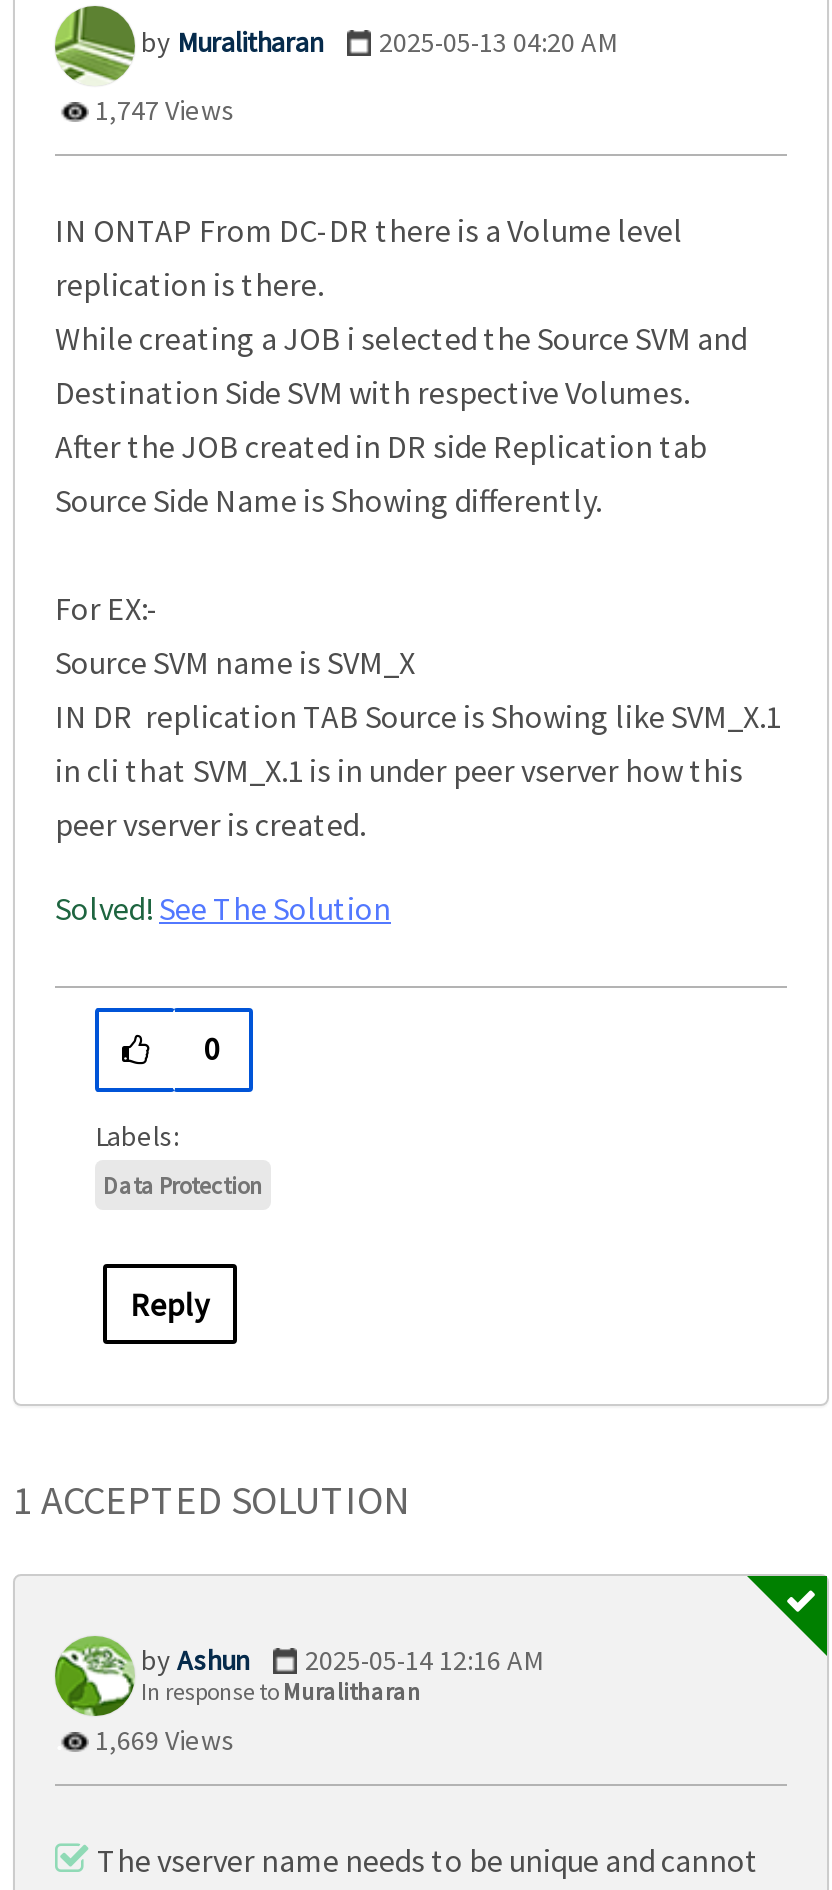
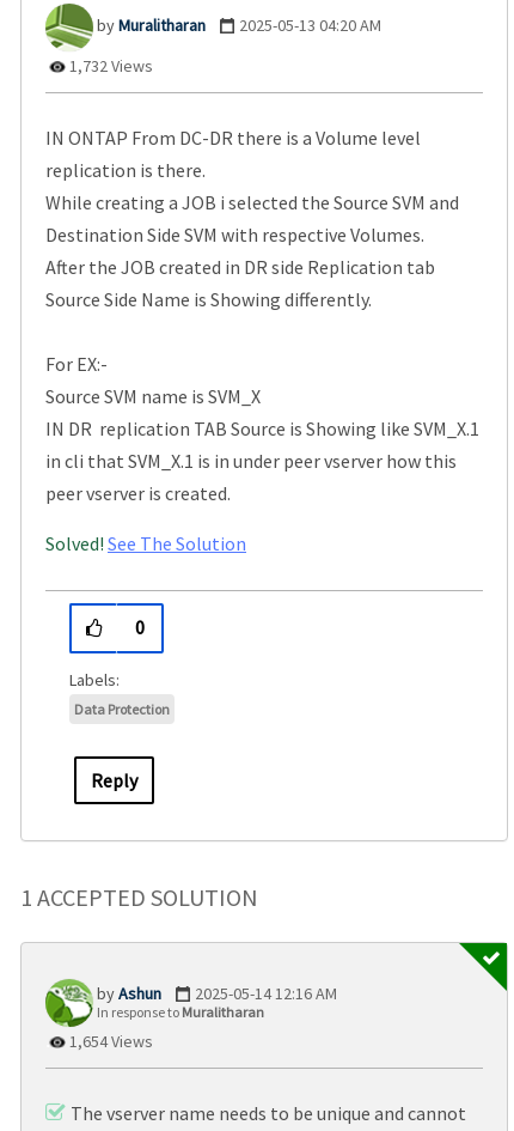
[89,92,235,128] 1,747 Views -> [66,55,153,77] 1,732 Views
[89,1722,235,1758] 1,669 Views -> [66,1030,153,1052] 1,654 Views

